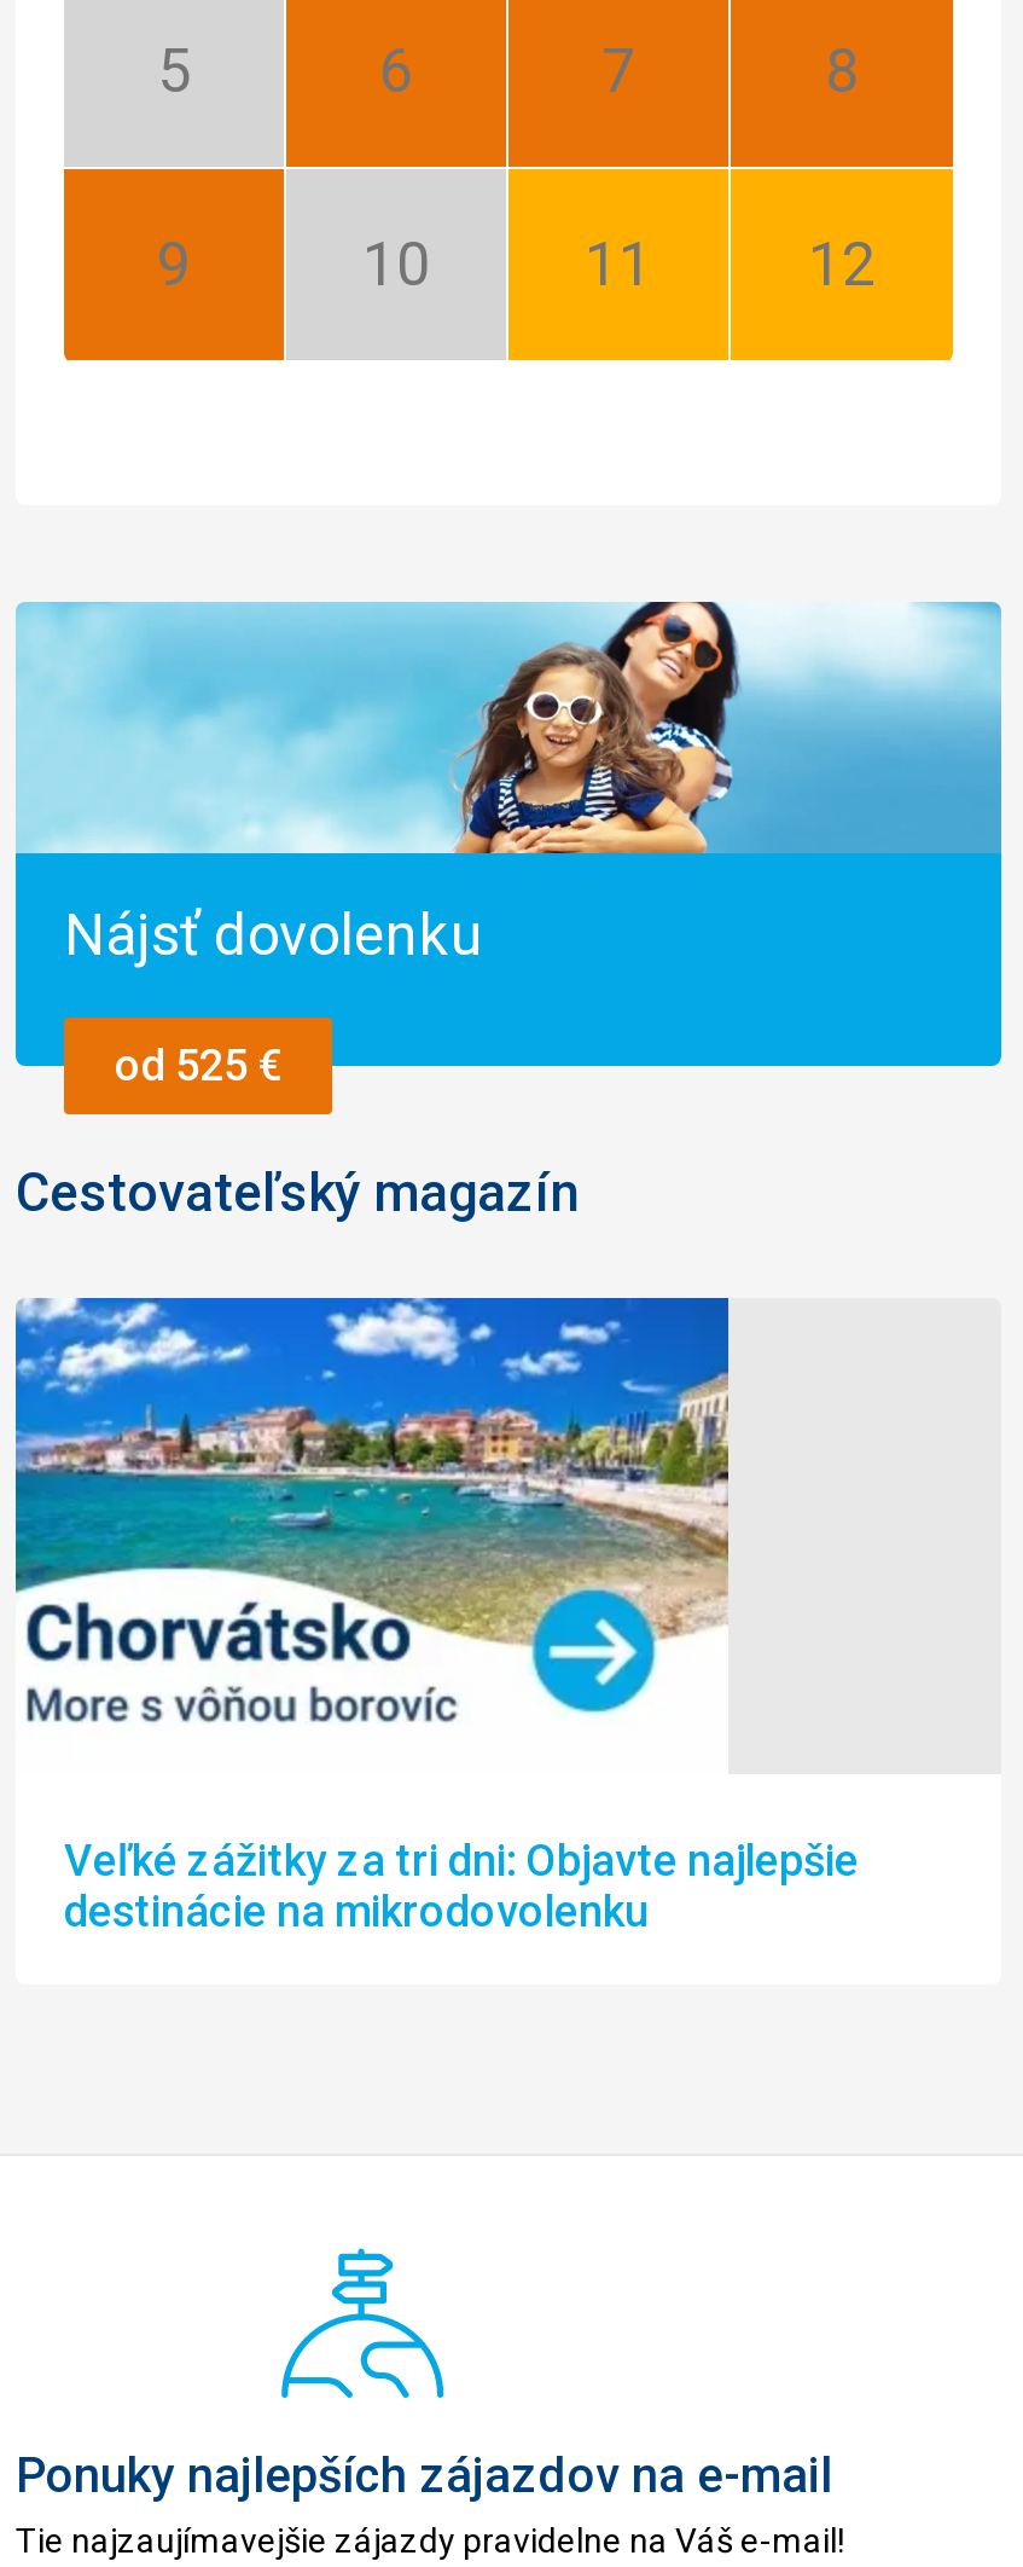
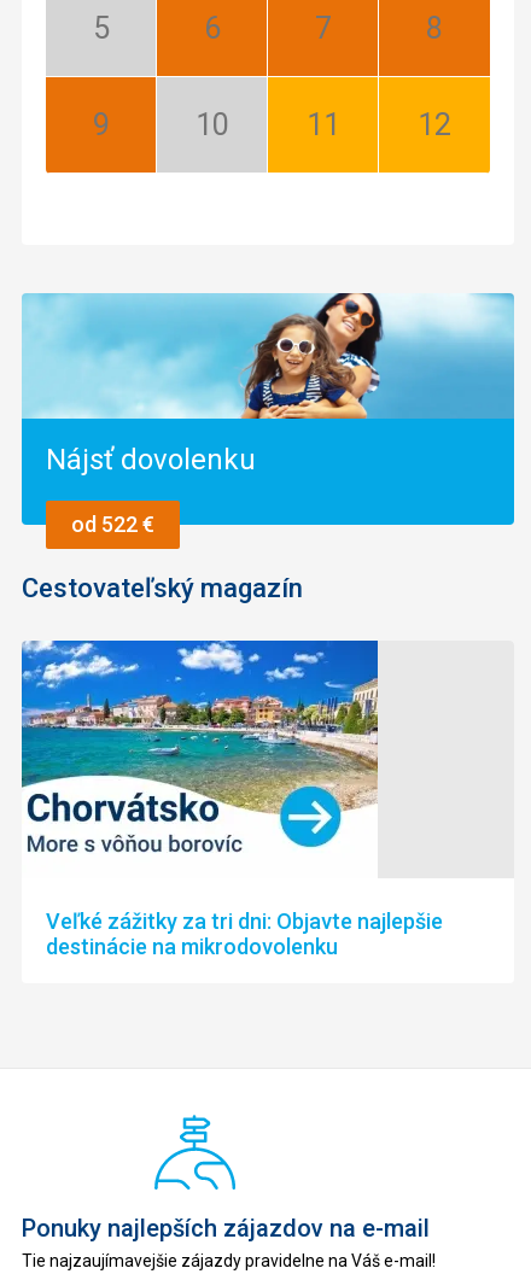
[115,1039,281,1089] od 525 € -> [71,511,154,537] od 522 €

